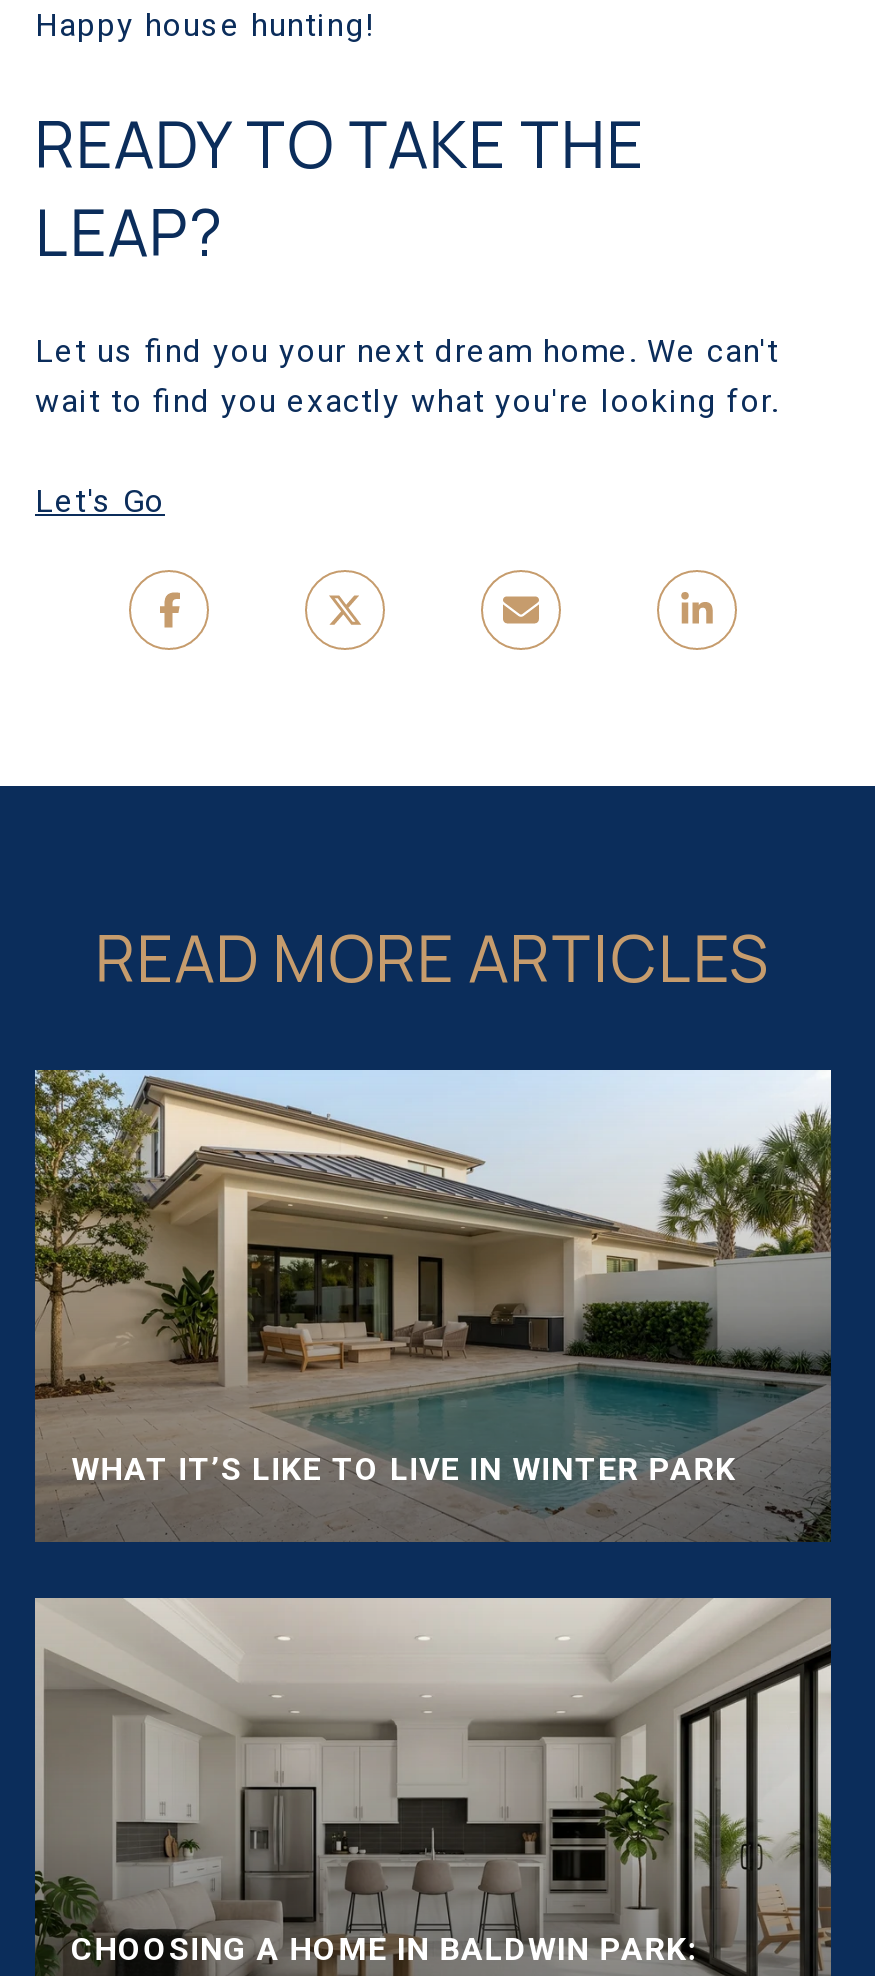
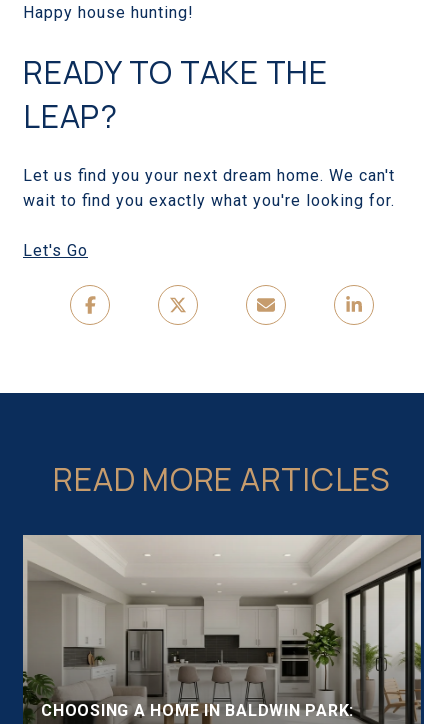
[33,1068,833,1542] [image] | WHAT IT’S LIKE TO LIVE IN WINTER PARK -> none

